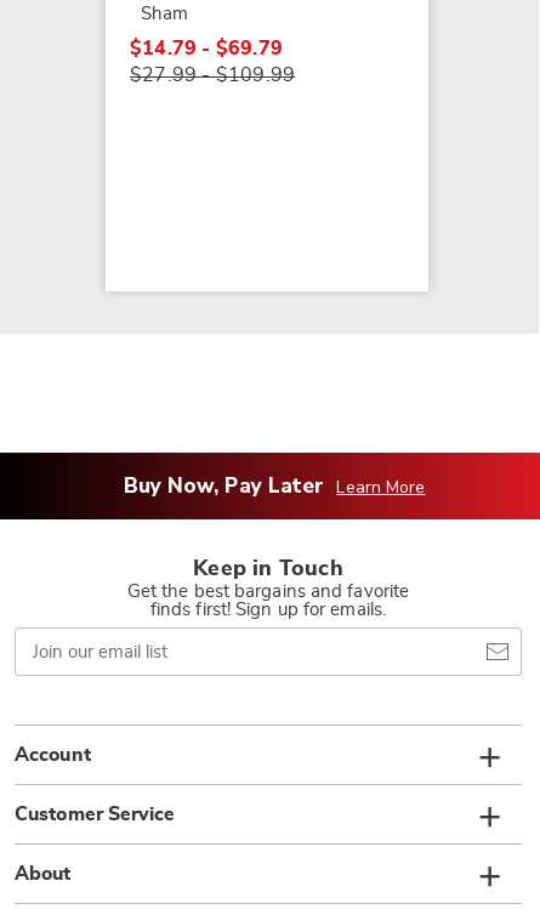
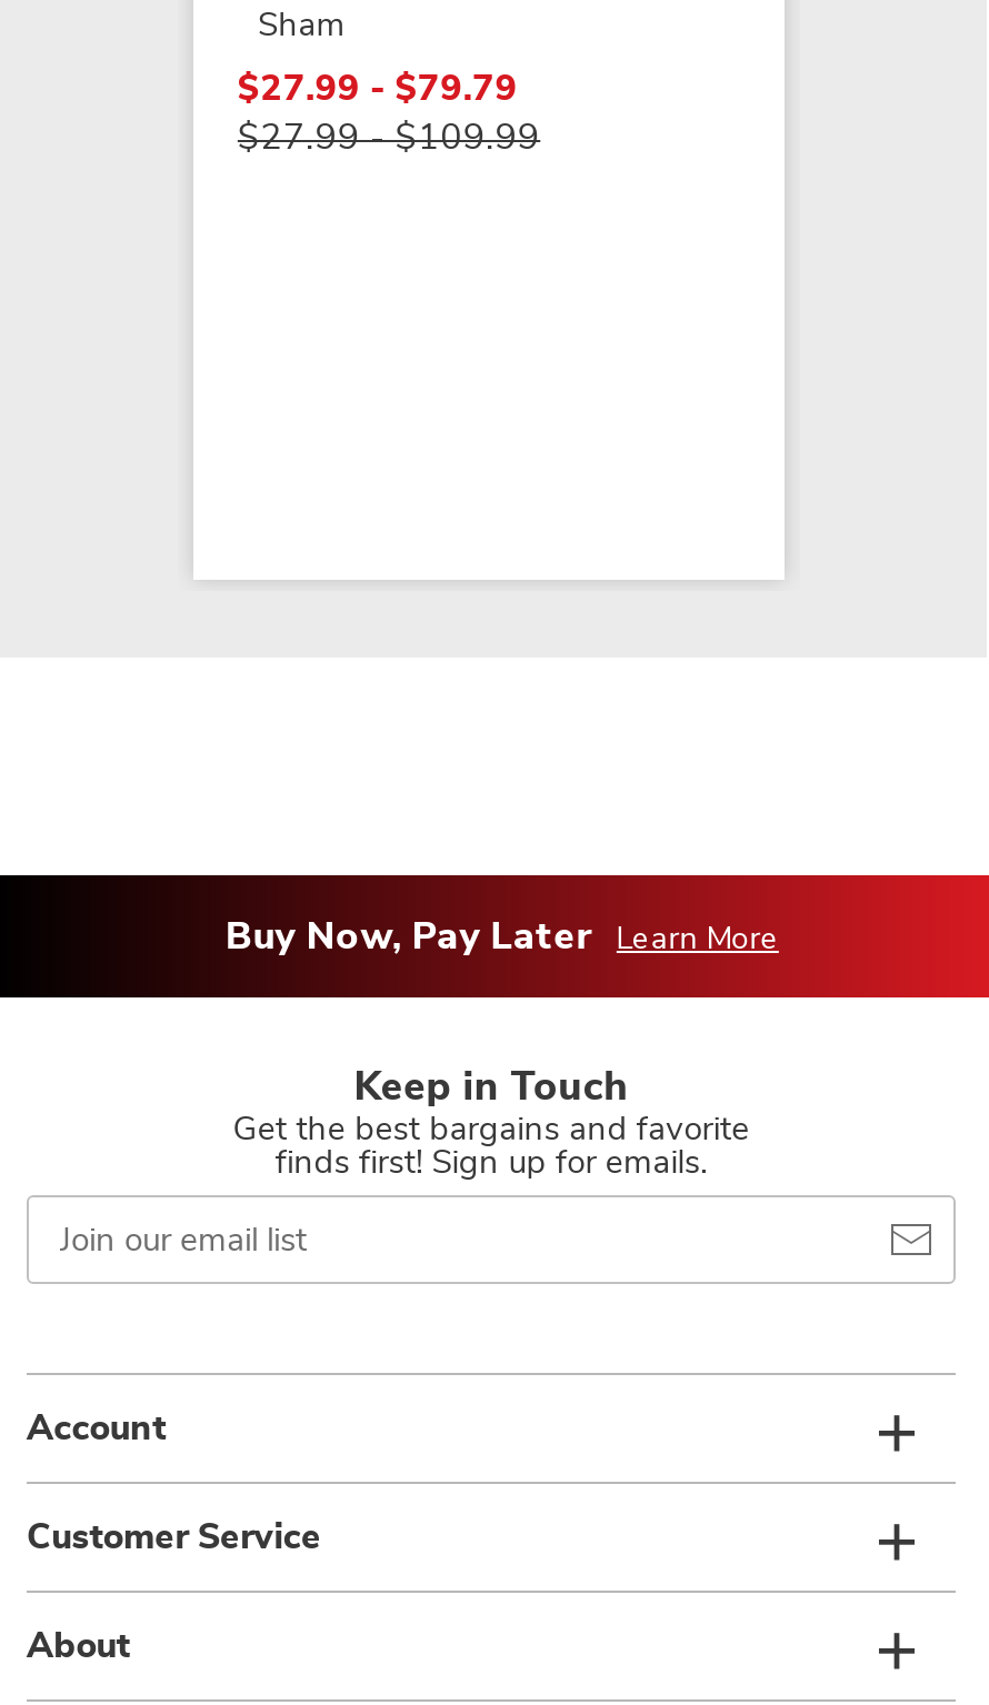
[130,39,283,58] $14.79 - $69.79 -> [238,72,518,107] $27.99 - $79.79

